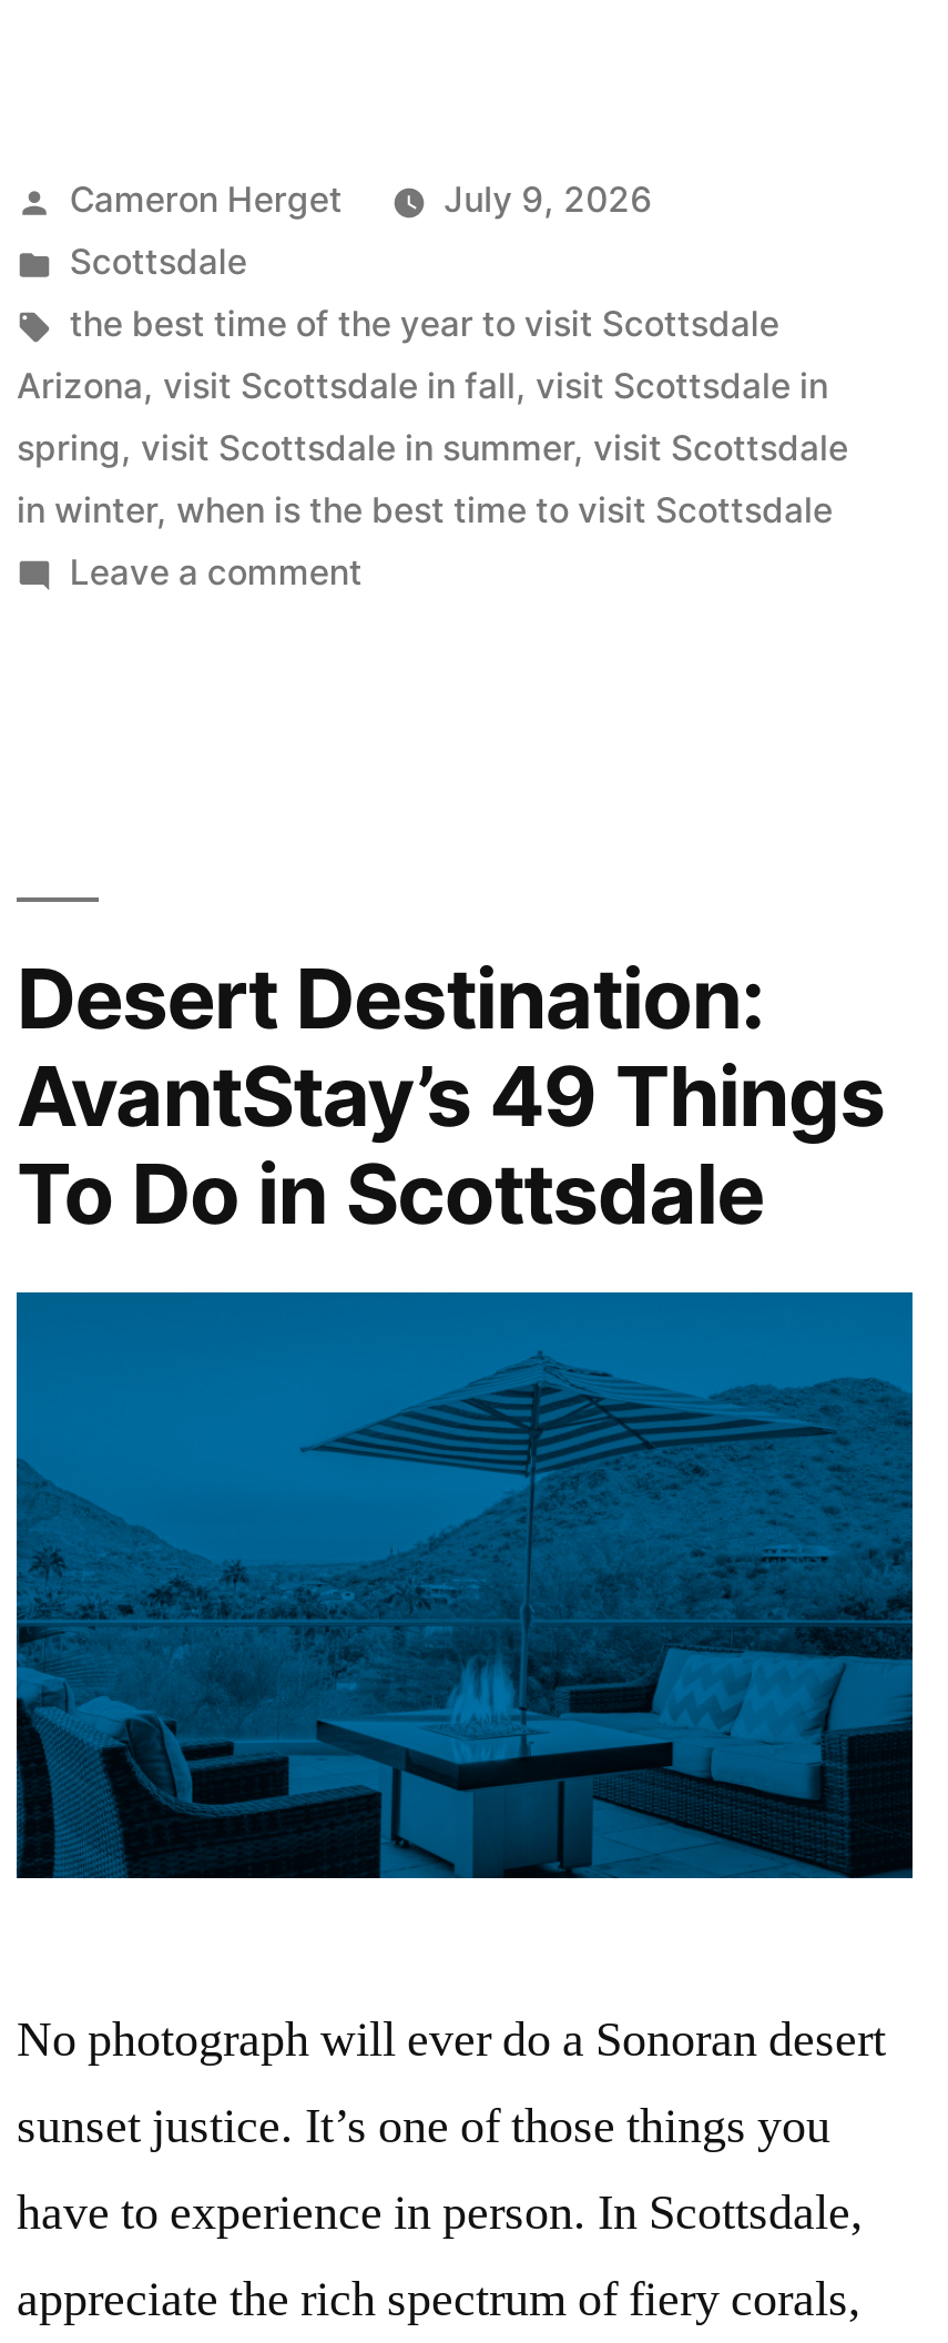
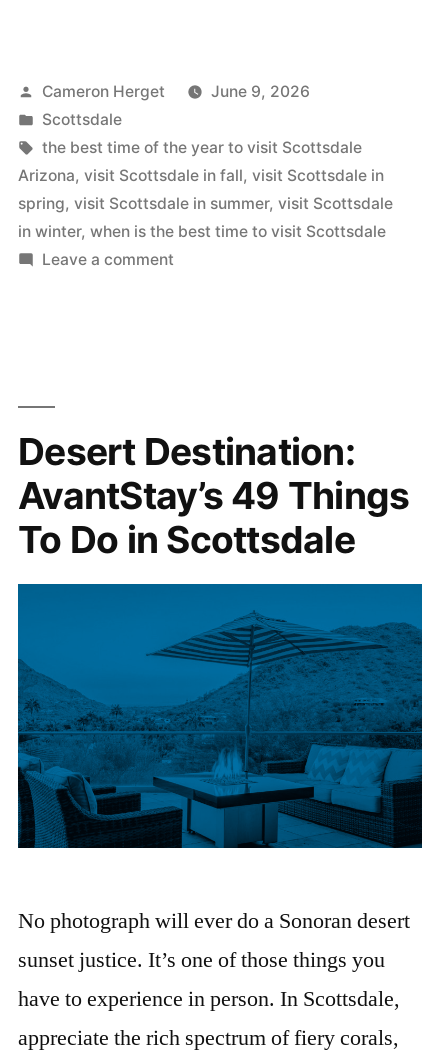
[444,179,652,221] July 9, 2026 -> [211,82,310,101] June 9, 2026

